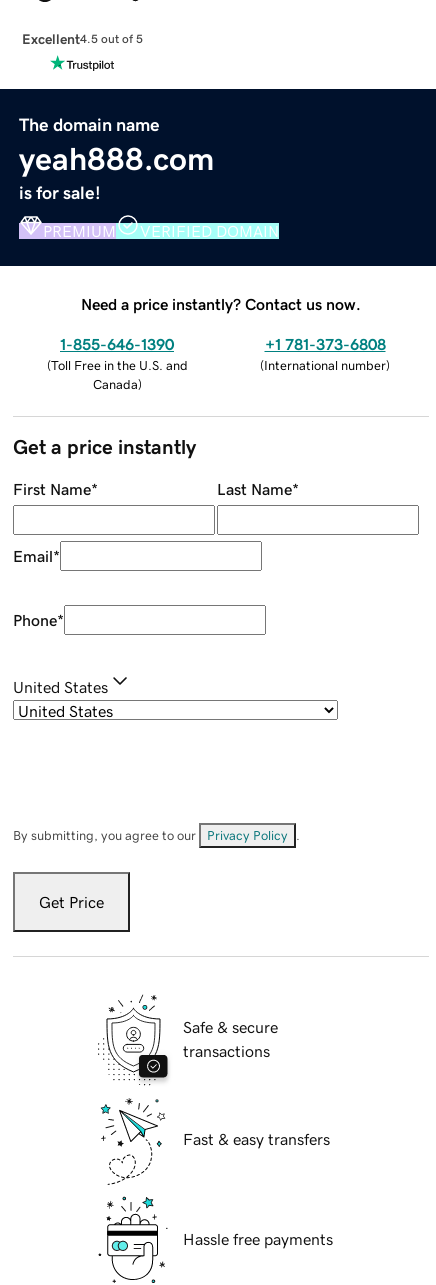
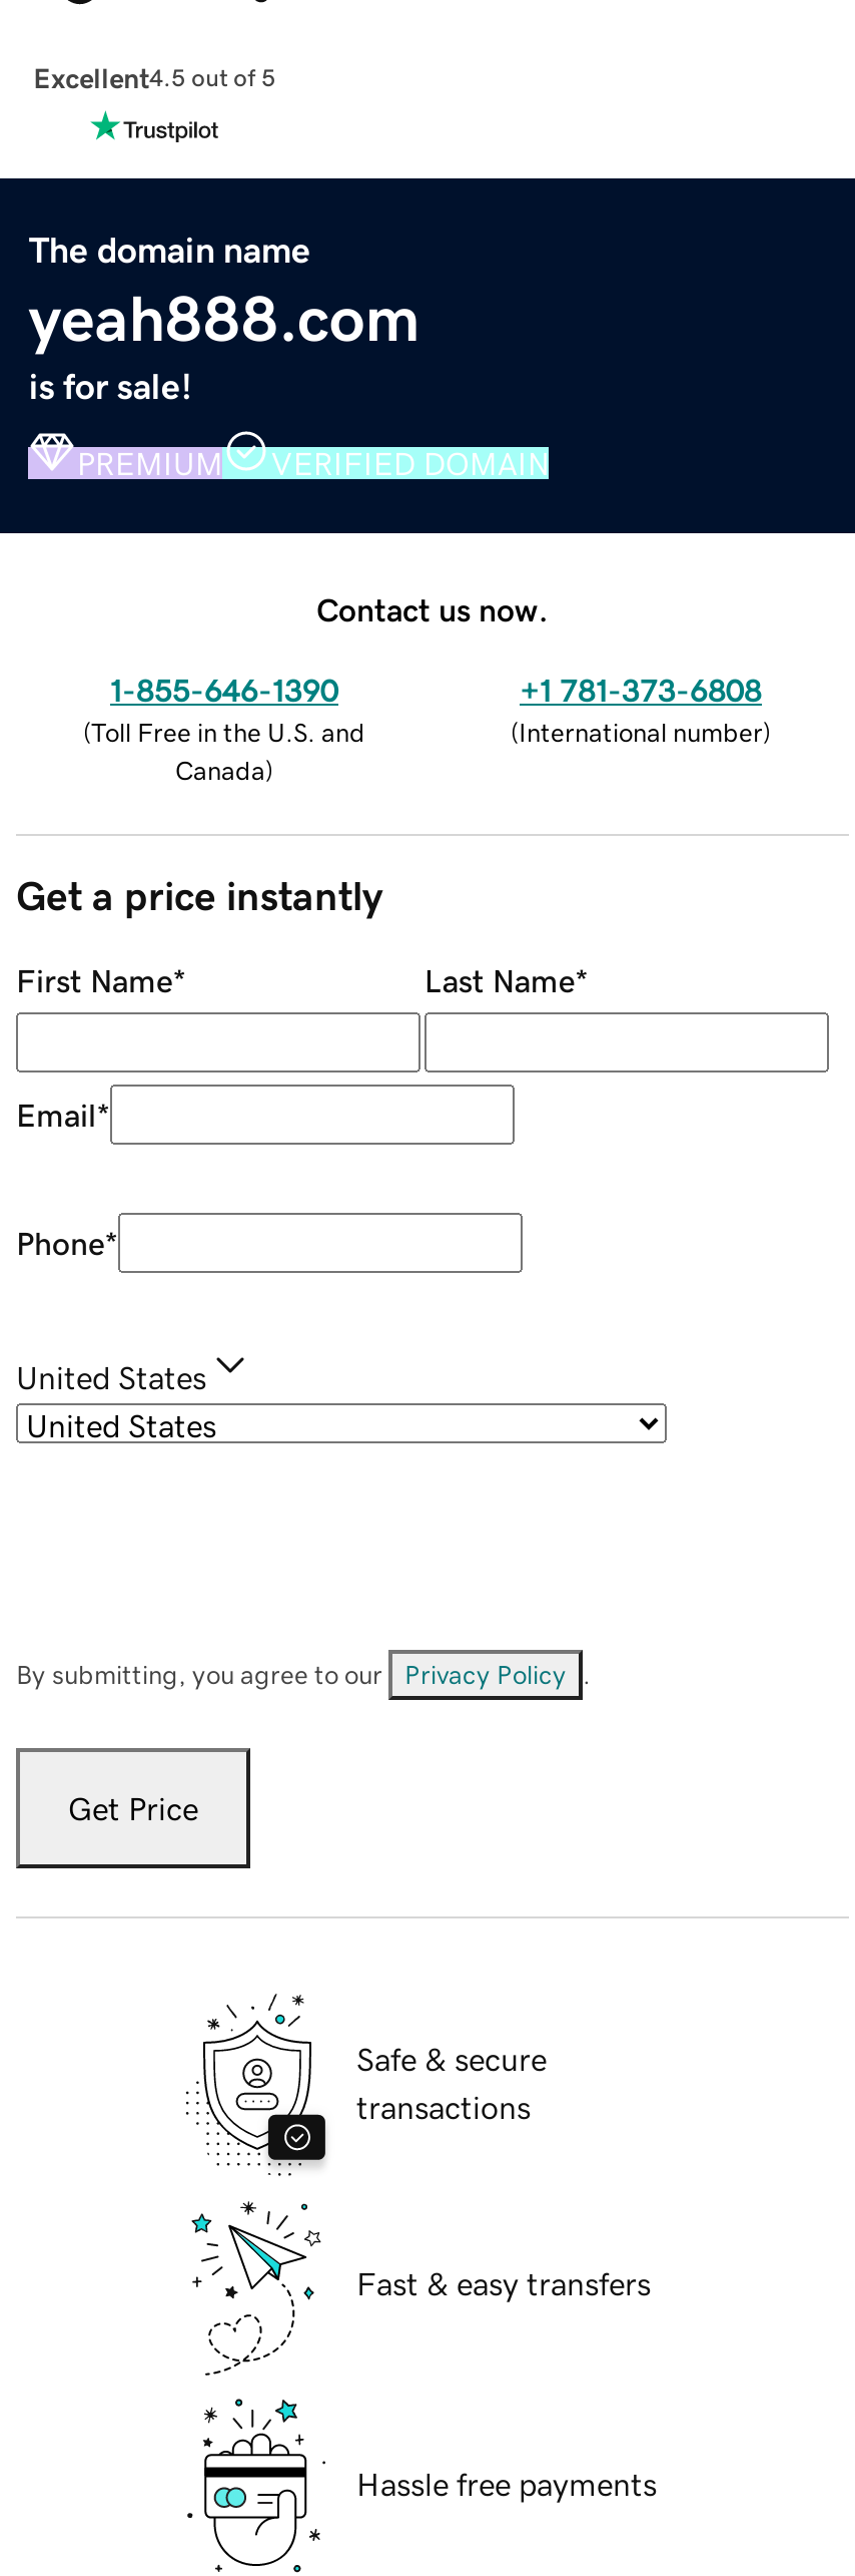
[81,296,361,312] Need a price instantly? Contact us now. -> [316,593,549,625] Contact us now.

